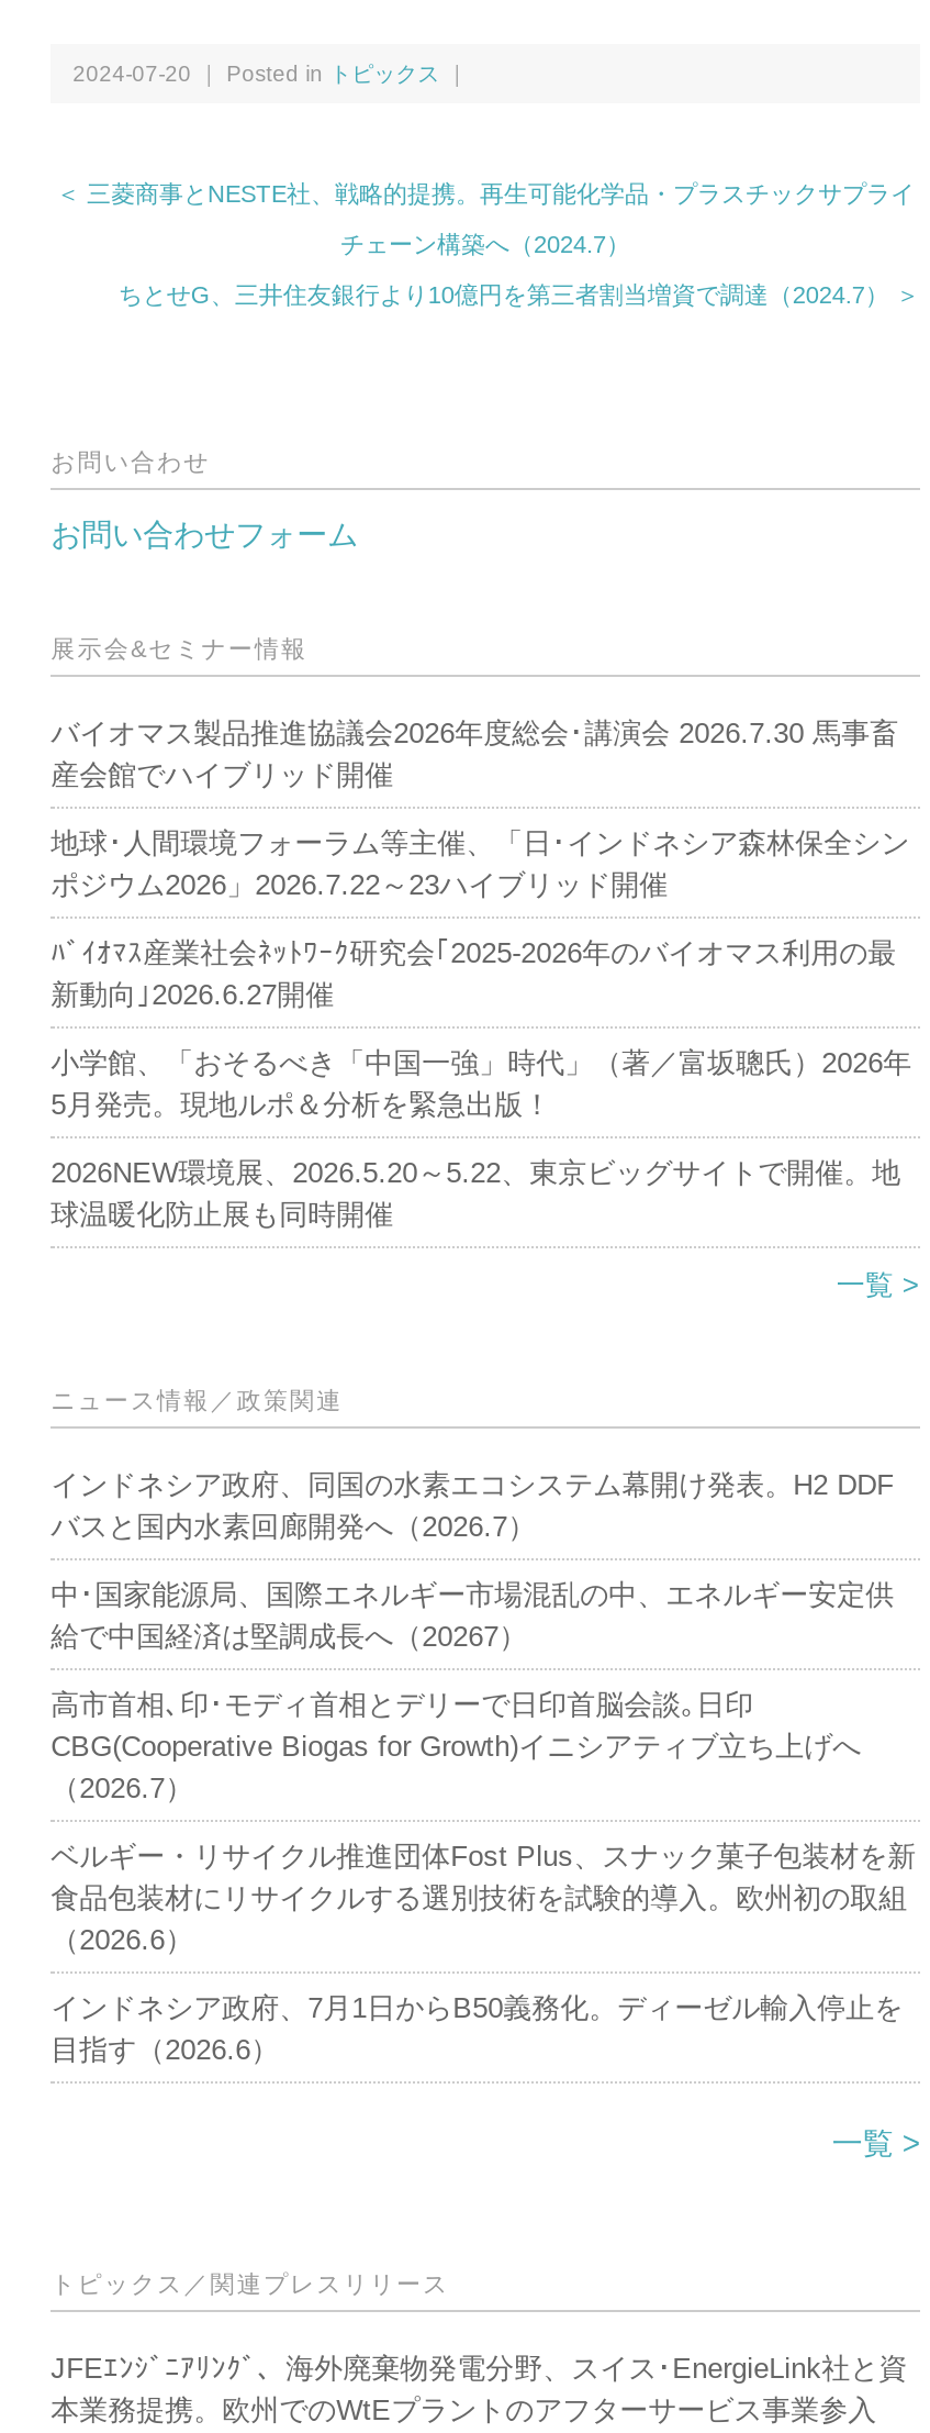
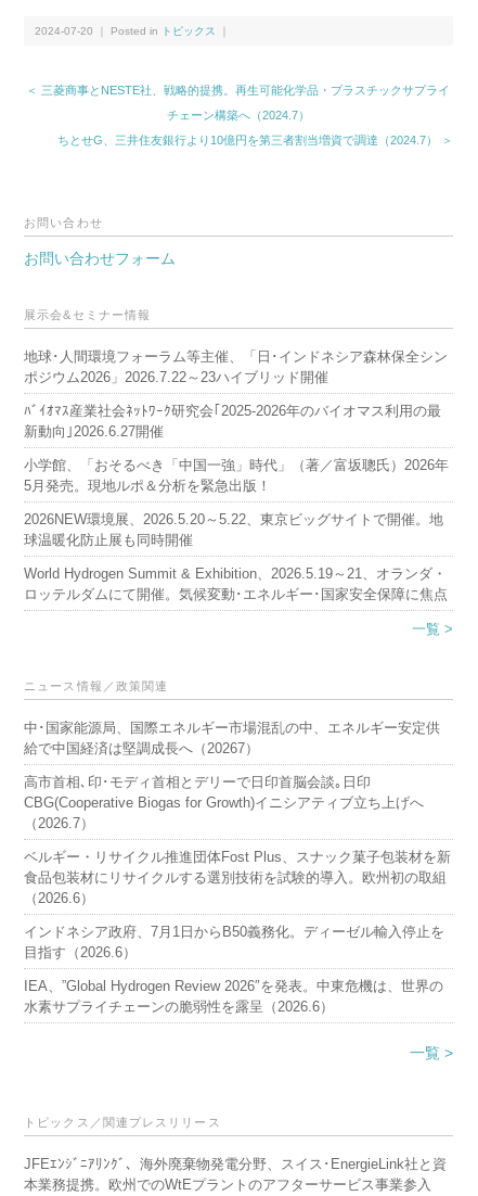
[51,717,899,792] バイオマス製品推進協議会2026年度総会･講演会 2026.7.30 馬事畜 | 産会館でハイブリッド開催 -> none
moved [51,827,912,1232] -> [24,349,449,549]: 地球･人間環境フォーラム等主催、「日･インドネシア森林保全シン | ポジウム2026」2026.7.22～23ハイブリッド開催 | 新動向｣2026.6.27開催 | 小学館、「おそるべき「中国一強」時代」（著／富坂聰氏）2026年 | 5月発売。現地ルポ＆分析を緊急出版！ | 2026NEW環境展、2026.5.20～5.22、東京ビッグサイトで開催。地 | 球温暖化防止展も同時開催
none -> [24,566,448,603] World Hydrogen Summit & Exhibition、2026.5.19～21、オランダ・ | ロッテルダムにて開催。気候変動･エネルギー･国家安全保障に焦点
[51,1469,894,1544] インドネシア政府、同国の水素エコシステム幕開け発表。H2 DDF | バスと国内水素回廊開発へ（2026.7） -> none
moved [51,1579,916,2067] -> [24,720,451,961]: 中･国家能源局、国際エネルギー市場混乱の中、エネルギー安定供 | 給で中国経済は堅調成長へ（20267） | 高市首相､印･モディ首相とデリーで日印首脳会談｡日印 | ... | インドネシア政府、7月1日からB50義務化。ディーゼル輸入停止を | 目指す（2026.6）
none -> [24,978,444,1015] IEA、”Global Hydrogen Review 2026″を発表。中東危機は、世界の | 水素サプライチェーンの脆弱性を露呈（2026.6）

